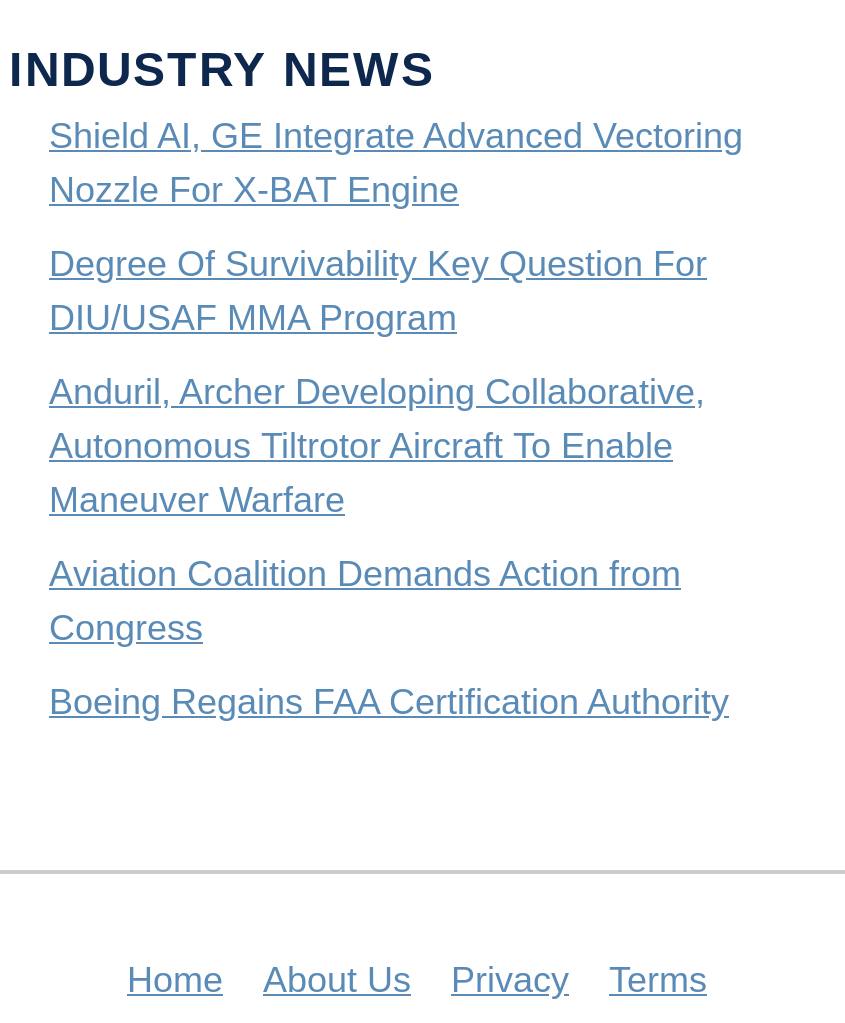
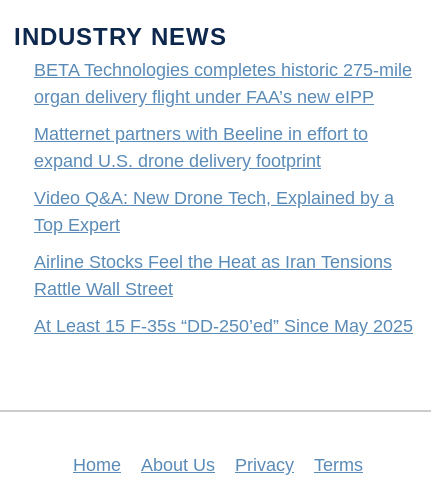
[49,116,743,210] Shield AI, GE Integrate Advanced Vectoring | Nozzle For X-BAT Engine -> [34,60,412,107] BETA Technologies completes historic 275-mile | organ delivery flight under FAA’s new eIPP
[49,244,707,338] Degree Of Survivability Key Question For | DIU/USAF MMA Program -> [34,124,368,171] Matternet partners with Beeline in effort to | expand U.S. drone delivery footprint
[49,372,705,520] Anduril, Archer Developing Collaborative, | Autonomous Tiltrotor Aircraft To Enable | Maneuver Warfare -> [34,188,394,235] Video Q&A: New Drone Tech, Explained by a | Top Expert
[49,554,681,648] Aviation Coalition Demands Action from | Congress -> [34,252,392,299] Airline Stocks Feel the Heat as Iran Tensions | Rattle Wall Street
[49,682,729,722] Boeing Regains FAA Certification Authority -> [34,316,413,336] At Least 15 F-35s “DD-250’ed” Since May 2025

